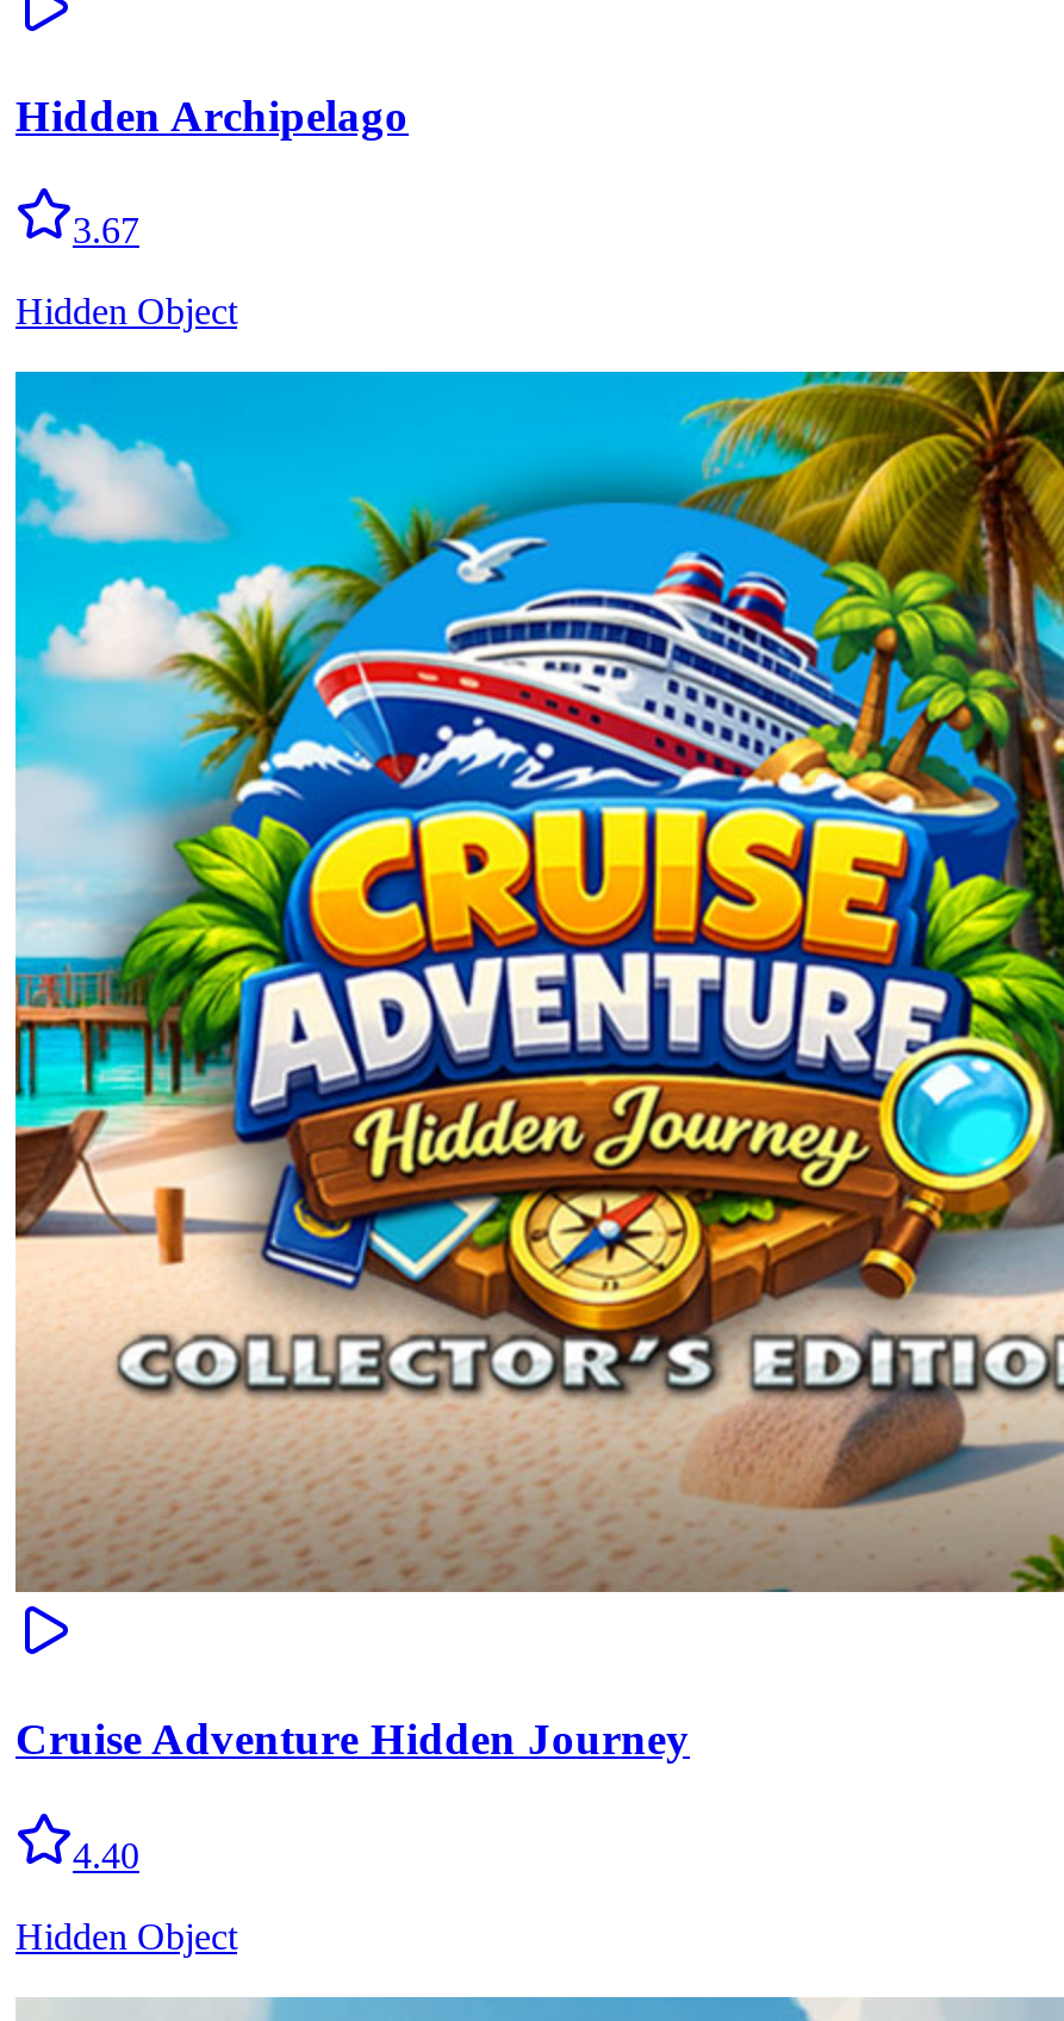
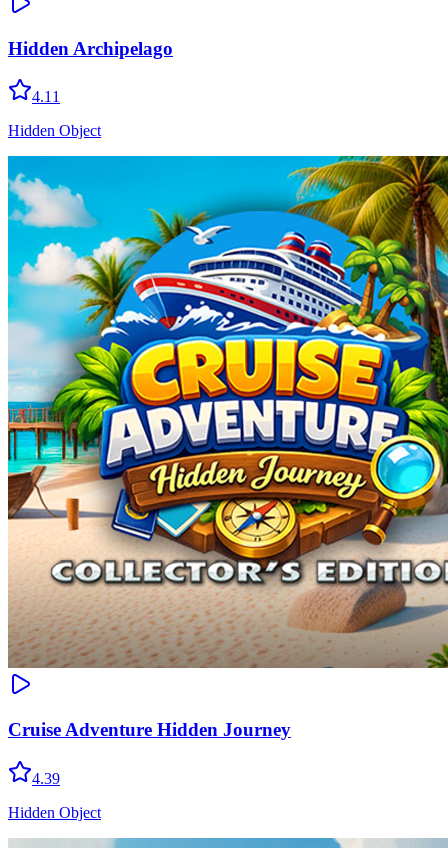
[73,210,139,251] 3.67 -> [32,88,60,105] 4.11
[73,1834,139,1875] 4.40 -> [32,770,60,787] 4.39

